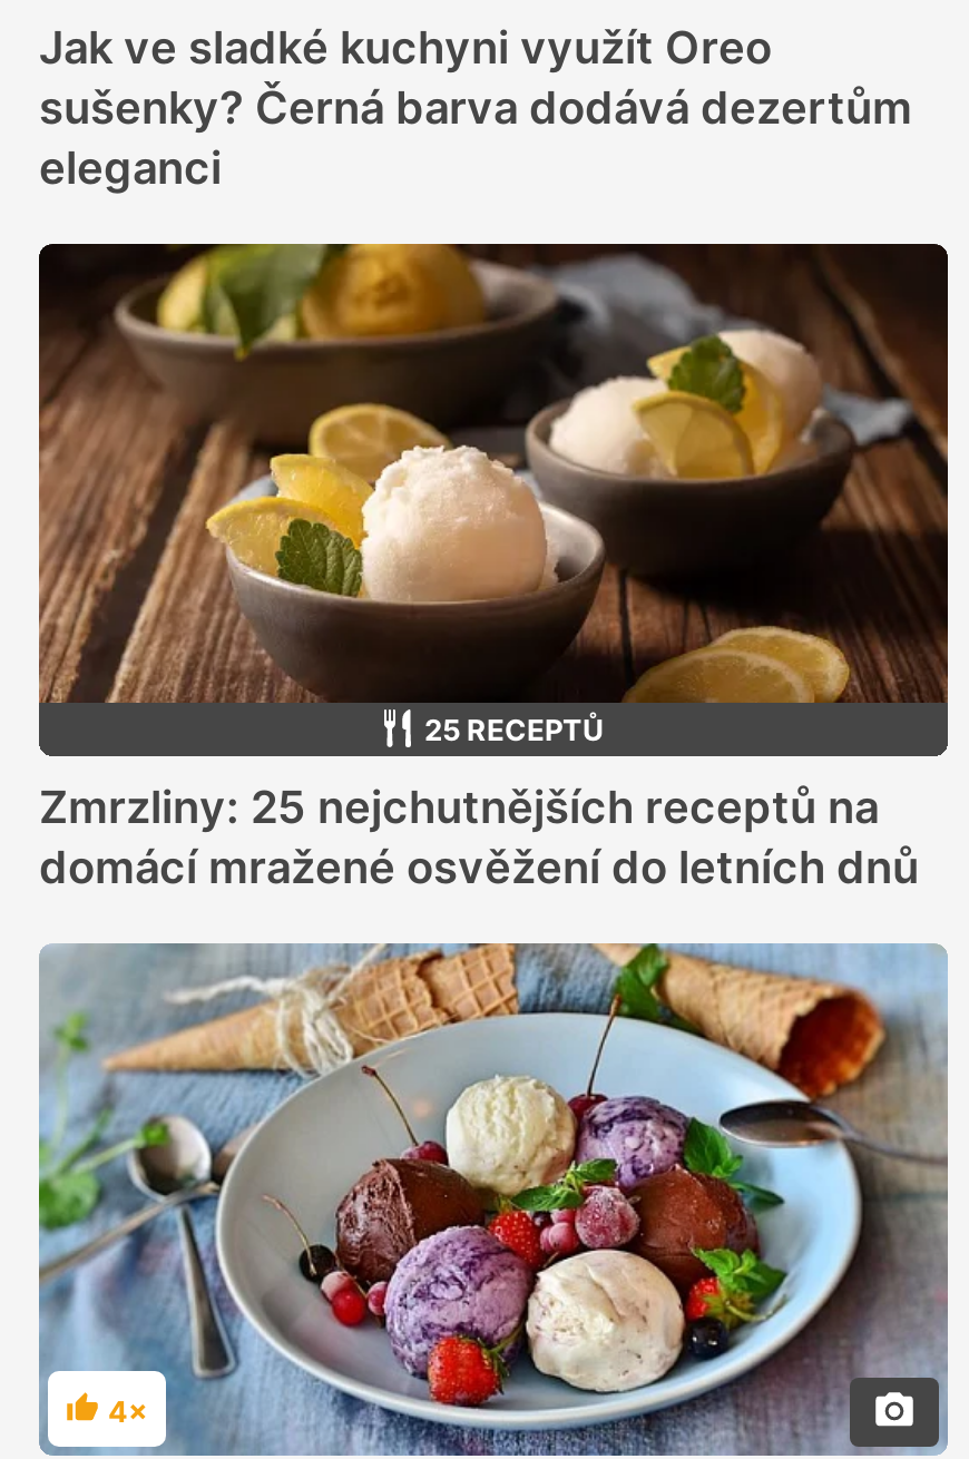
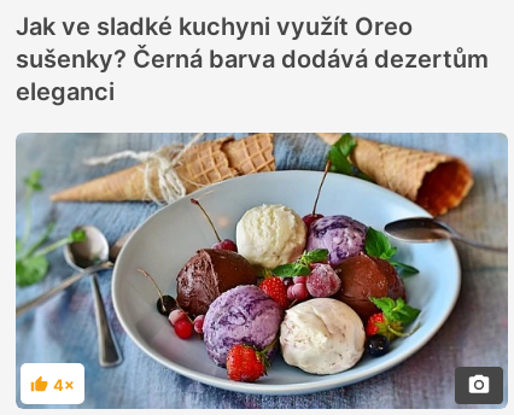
[37,241,950,894] [image] | 25 RECEPTŮ | Zmrzliny: 25 nejchutnějších receptů na | domácí mražené osvěžení do letních dnů -> none

